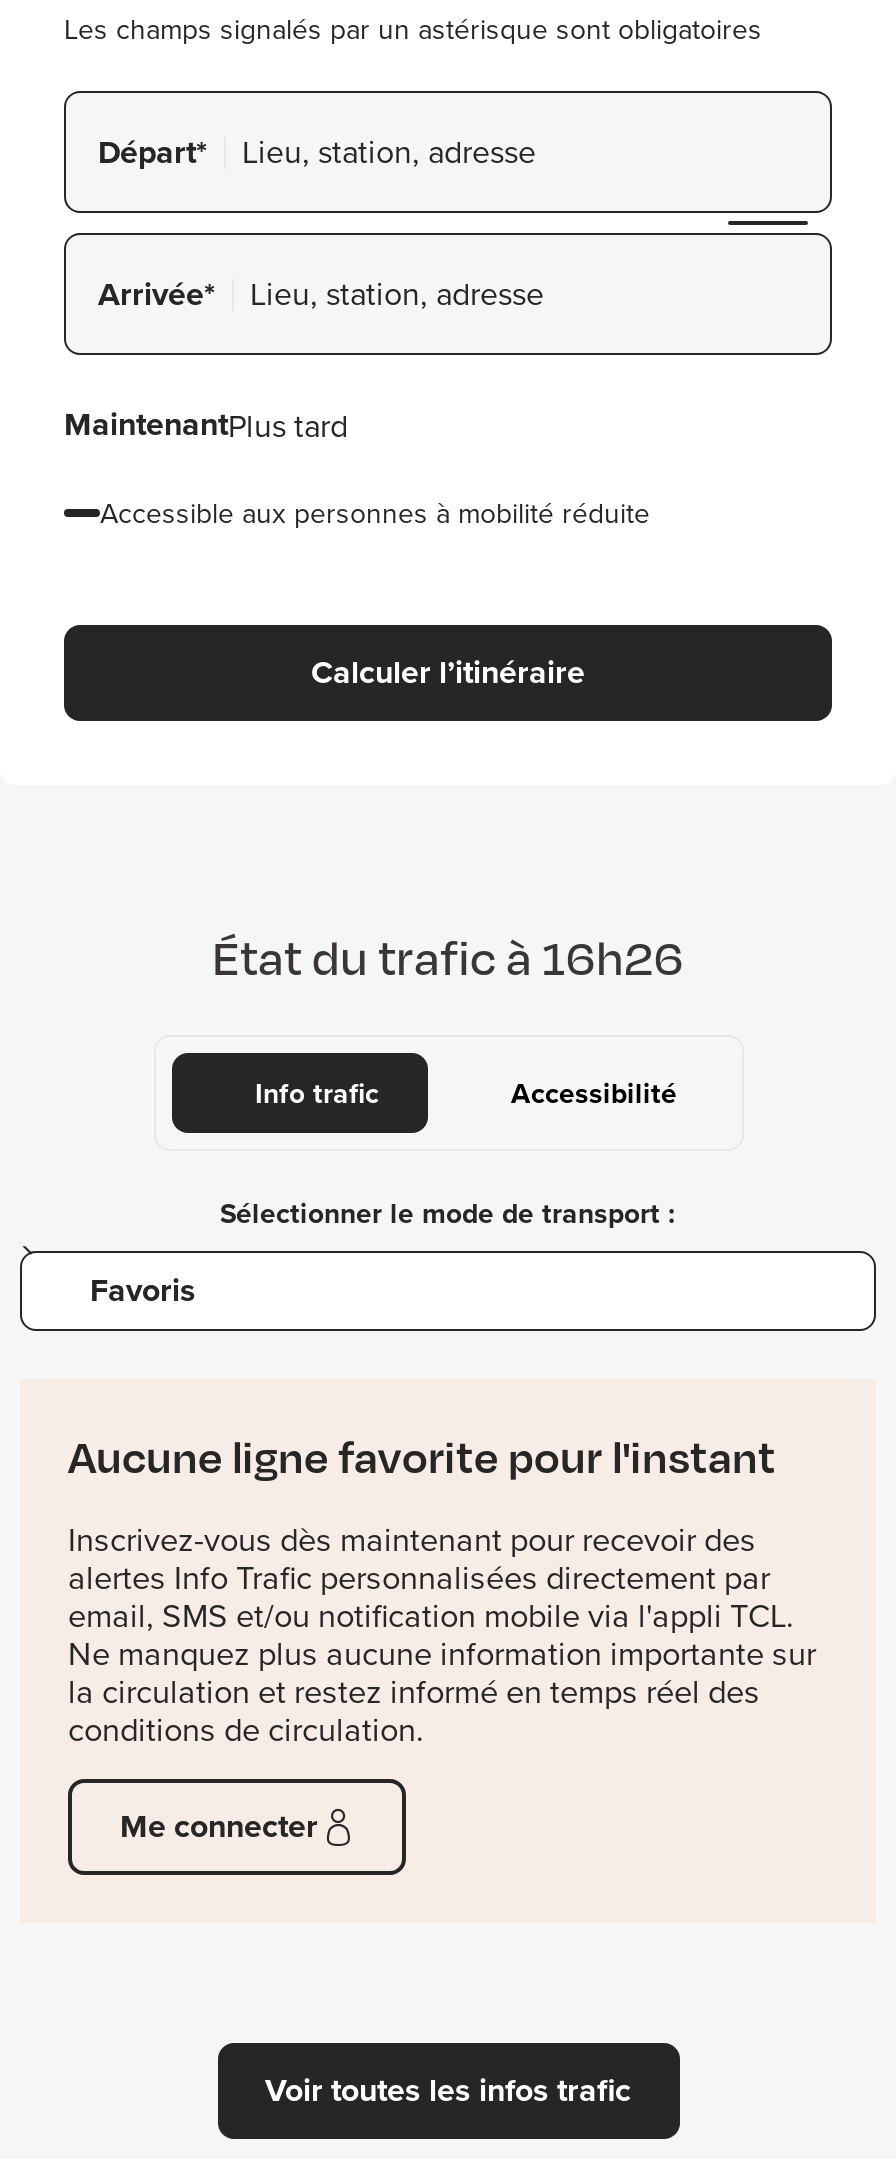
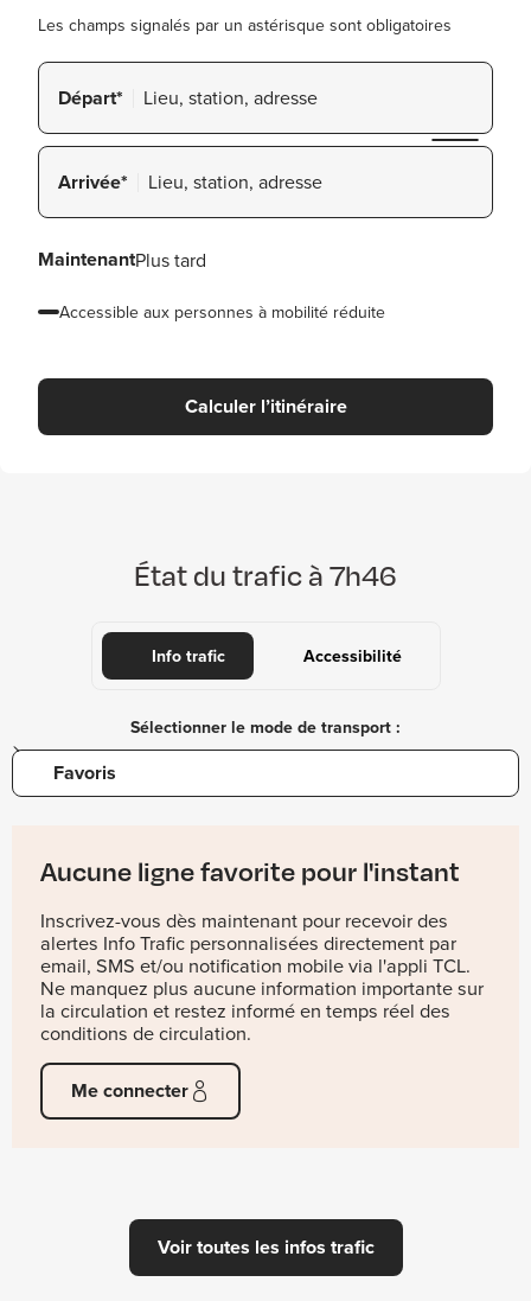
[212,927,684,985] État du trafic à 16h26 -> [134,557,397,592] État du trafic à 7h46

